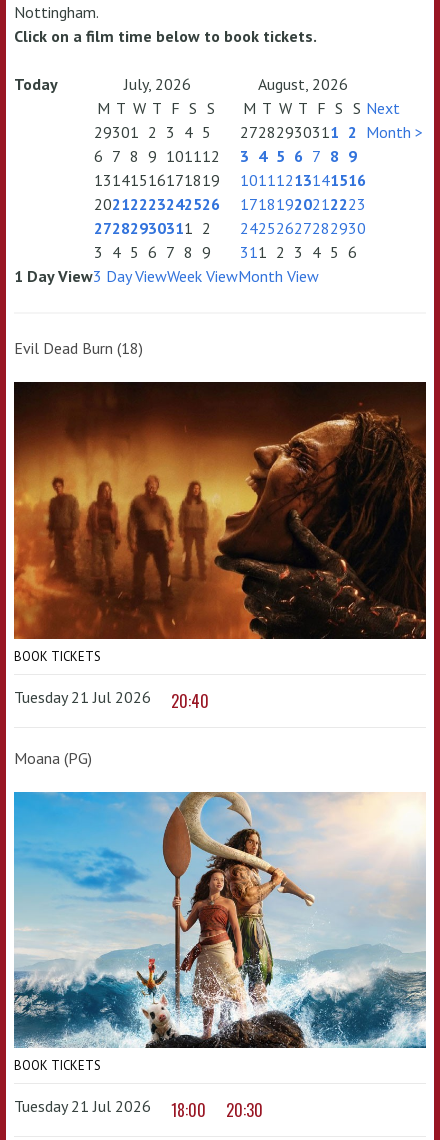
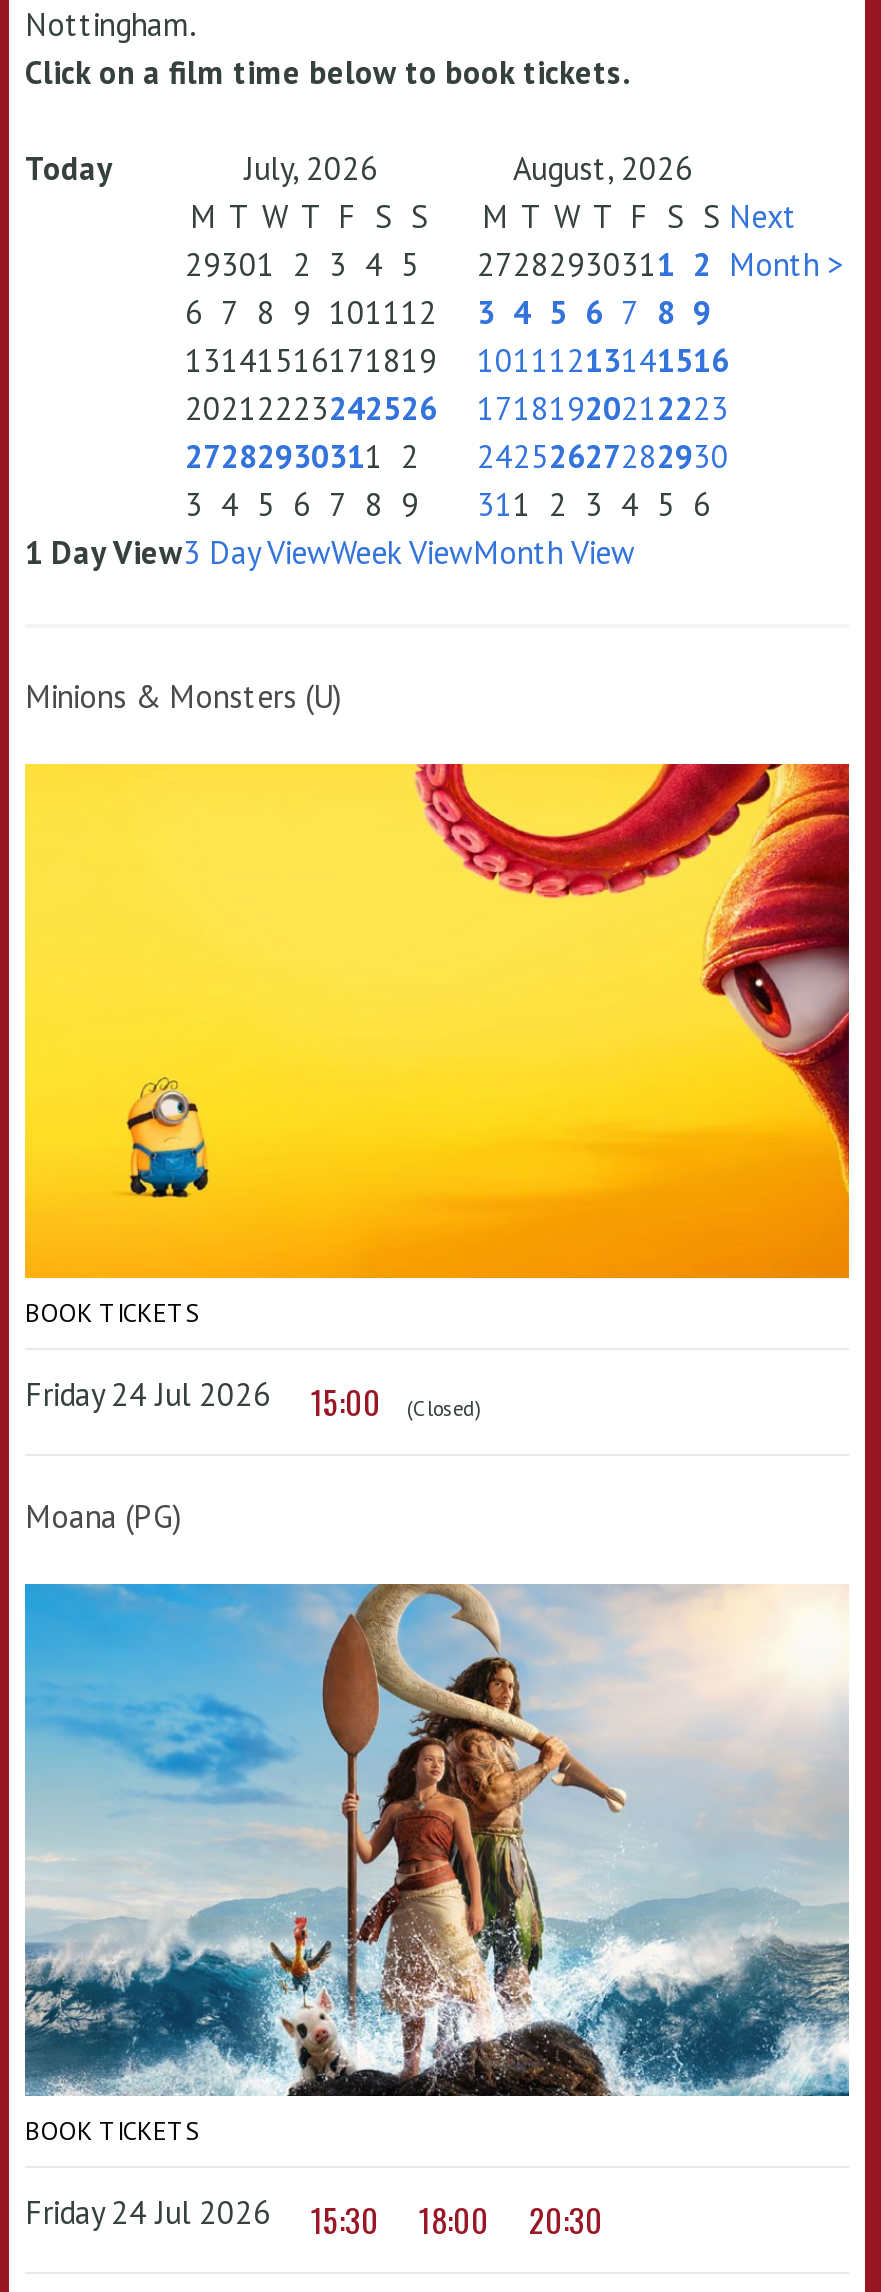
[14,338,143,358] Evil Dead Burn (18) -> [25,676,341,716] Minions & Monsters (U)
[13,381,427,640] [image] -> [23,762,851,1280] [image]
[14,687,209,713] Tuesday 21 Jul 2026 | 20:40 -> [25,1373,481,1425] Friday 24 Jul 2026 | 15:00 | (Closed)
[14,1096,151,1116] Tuesday 21 Jul 2026 -> [25,2193,379,2245] Friday 24 Jul 2026 | 15:30

